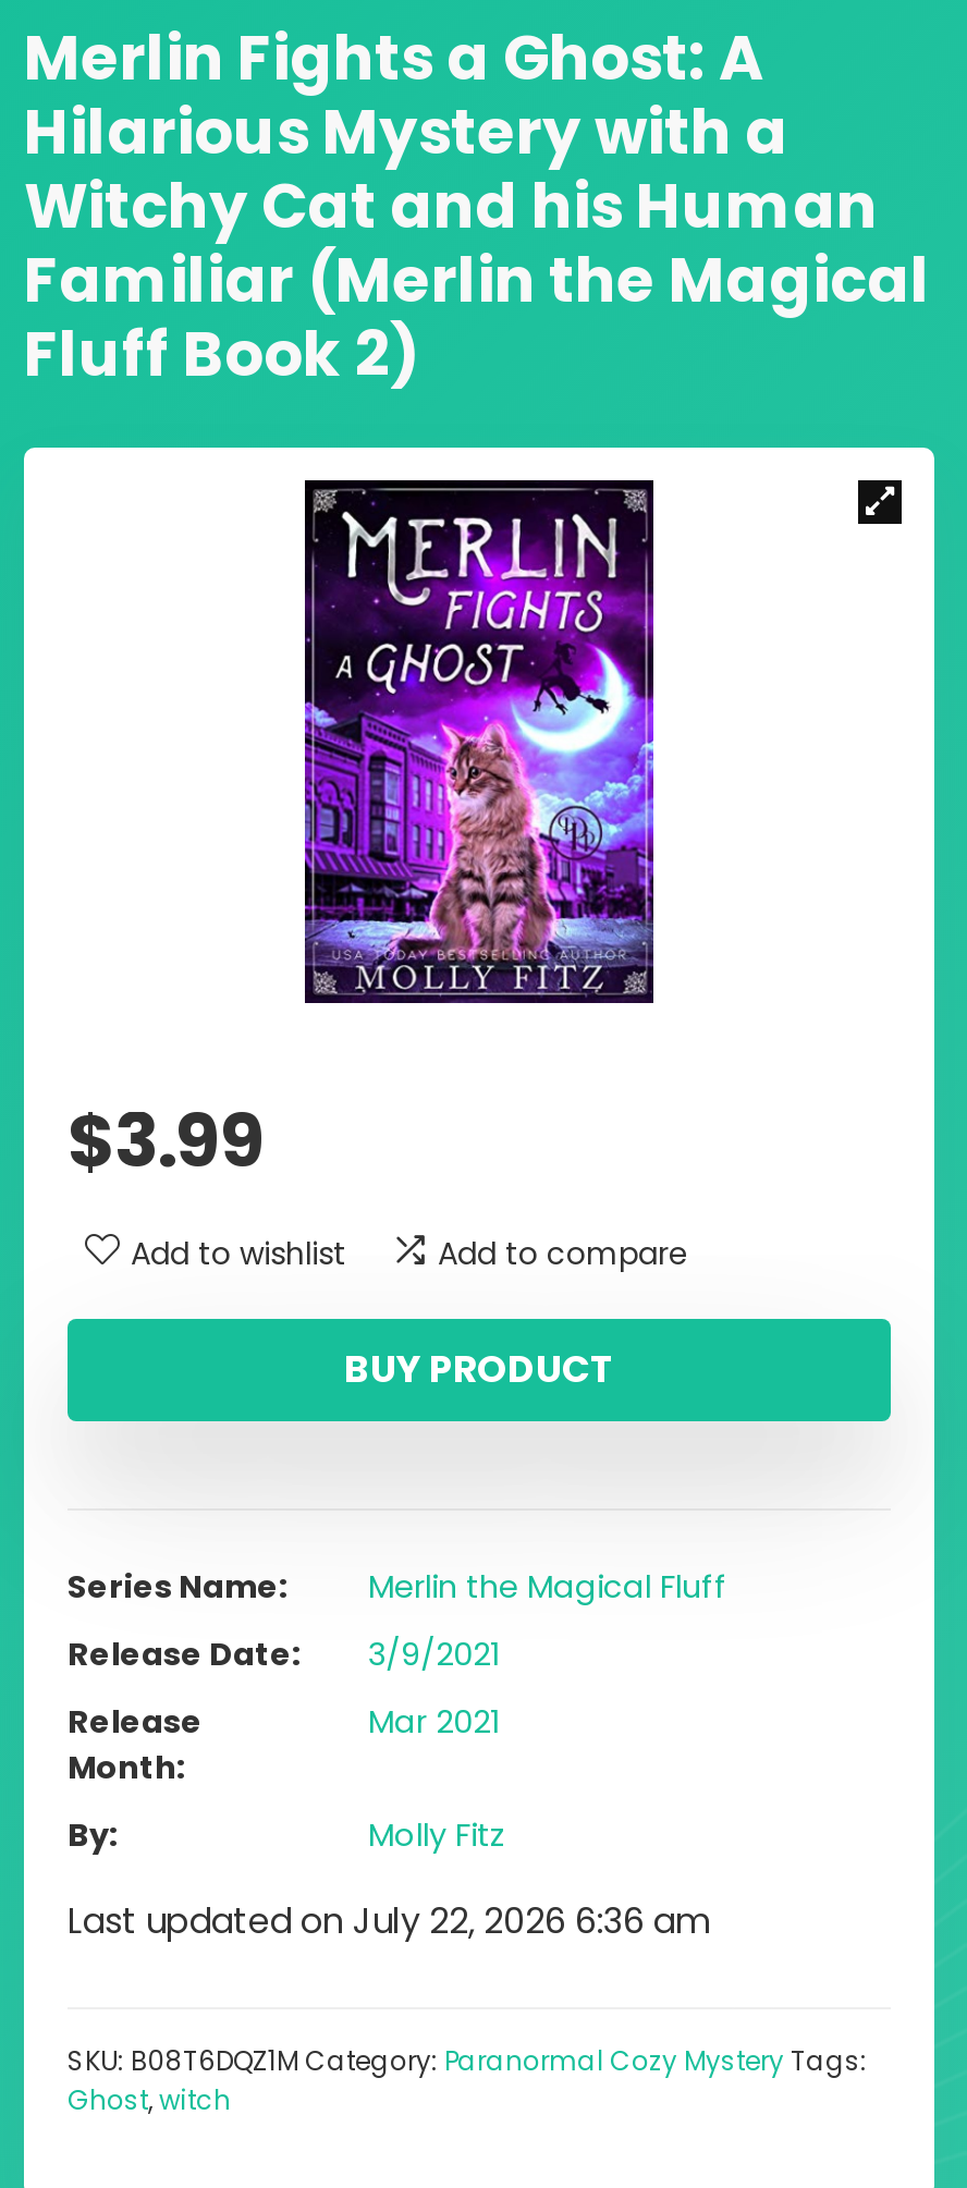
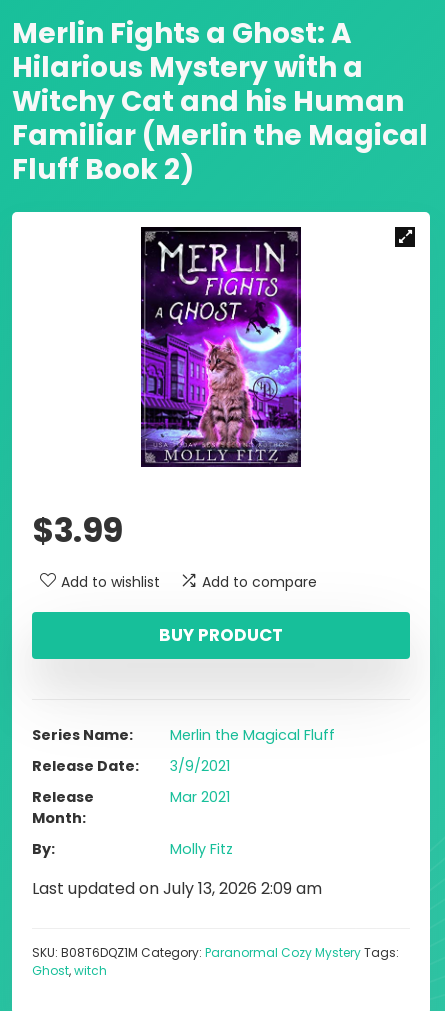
[68,1896,710,1946] Last updated on July 22, 2026 6:36 am -> [32,877,322,900] Last updated on July 13, 2026 2:09 am

